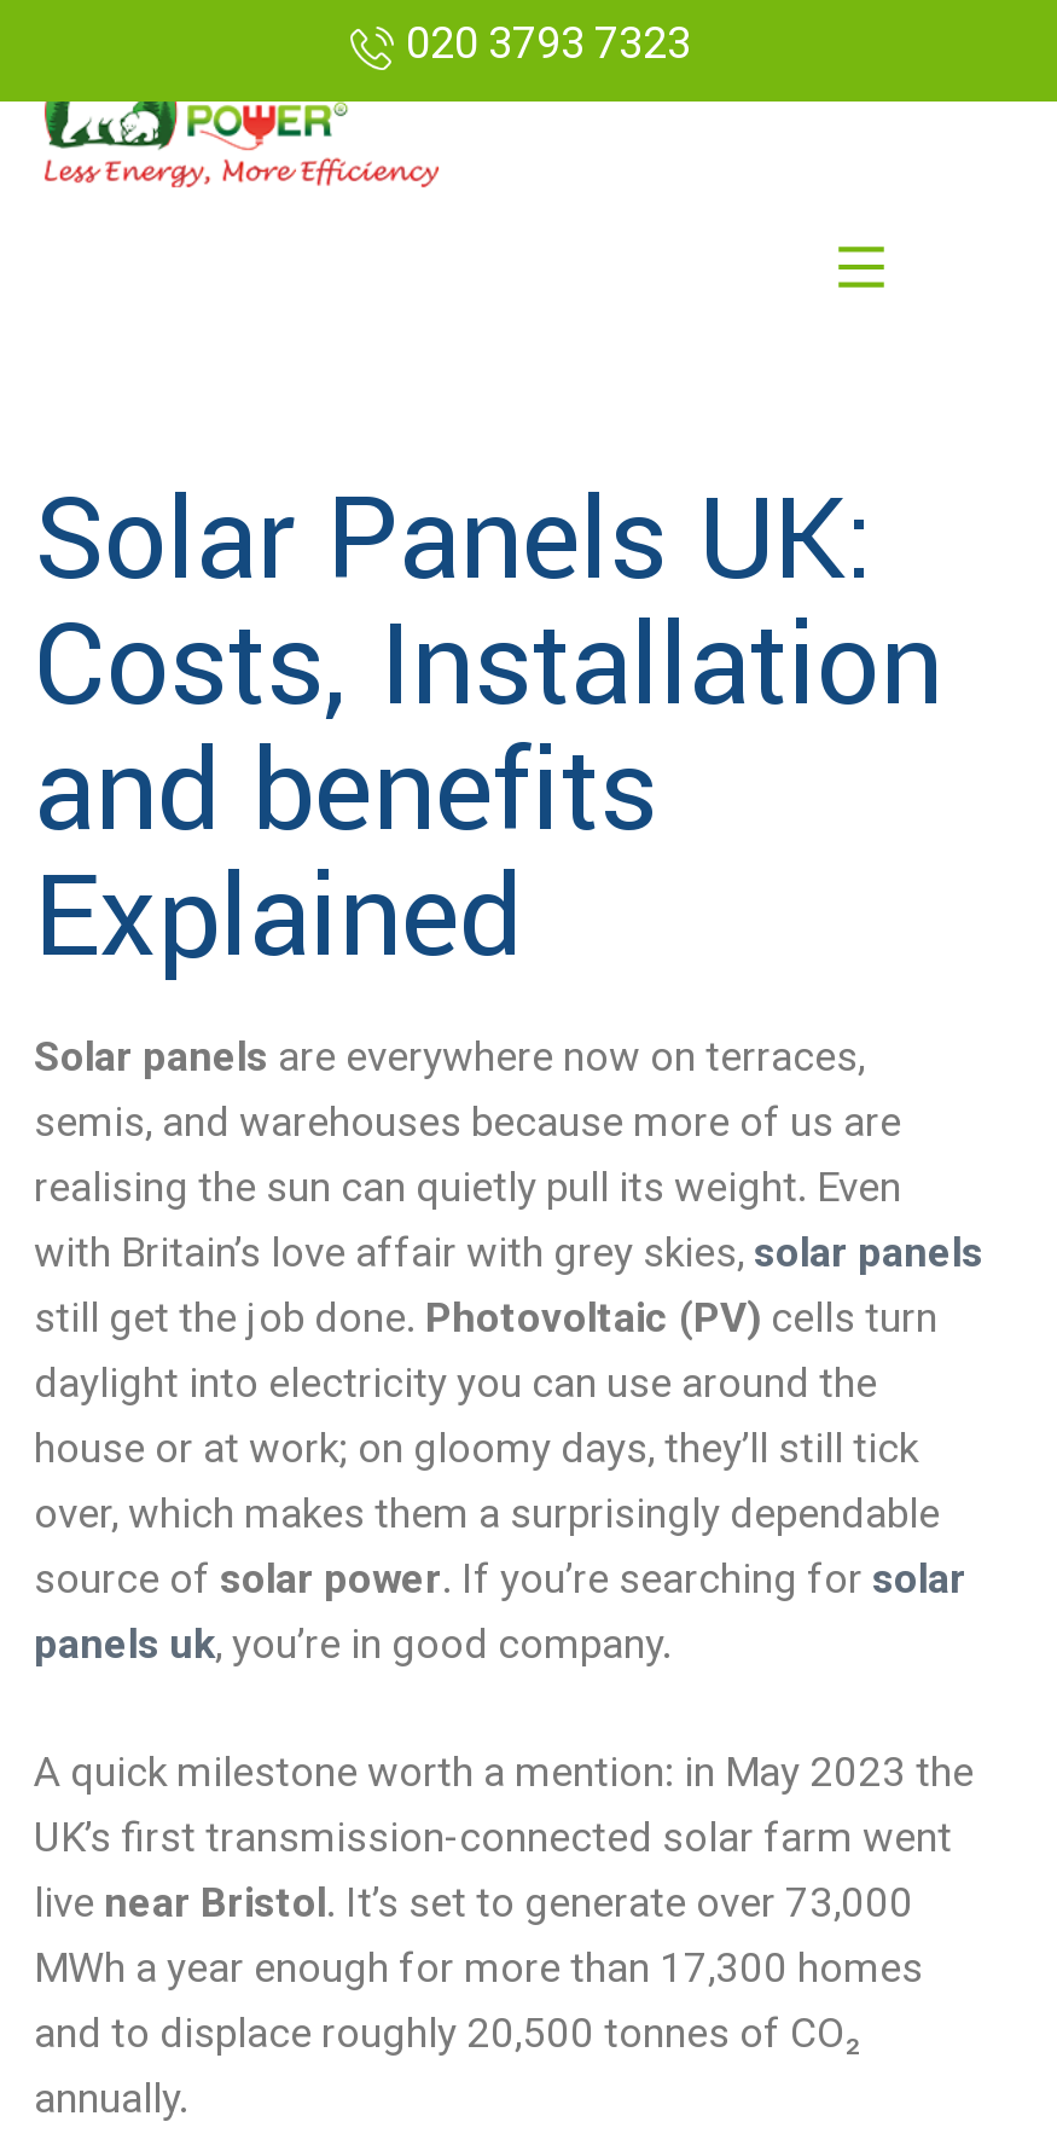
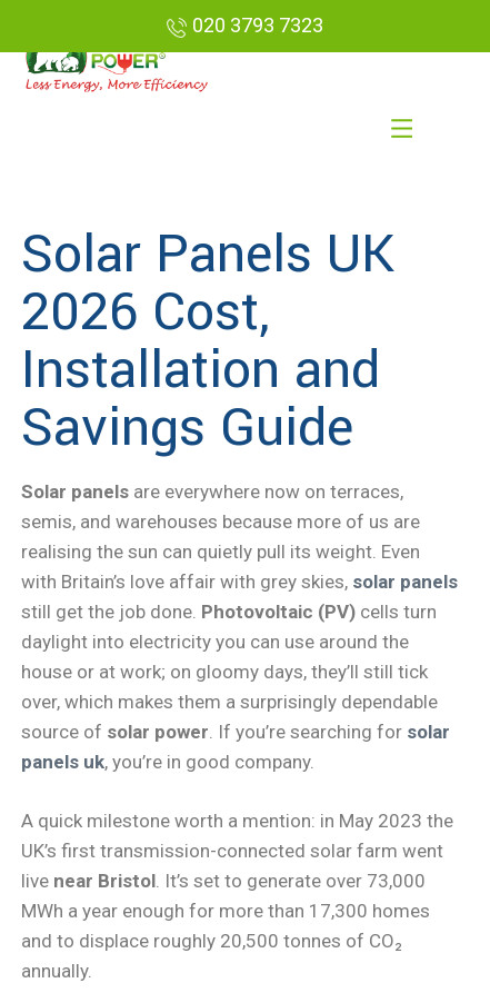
[34,459,942,1001] Solar Panels UK: | Costs, Installation | and benefits | Explained -> [21,217,394,466] Solar Panels UK | 2026 Cost, | Installation and | Savings Guide

